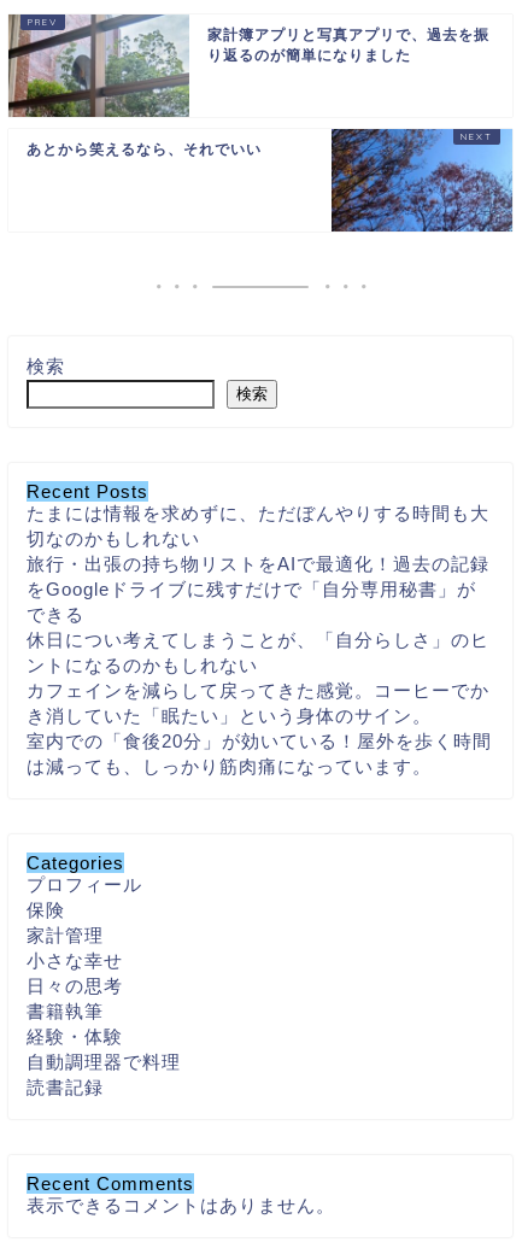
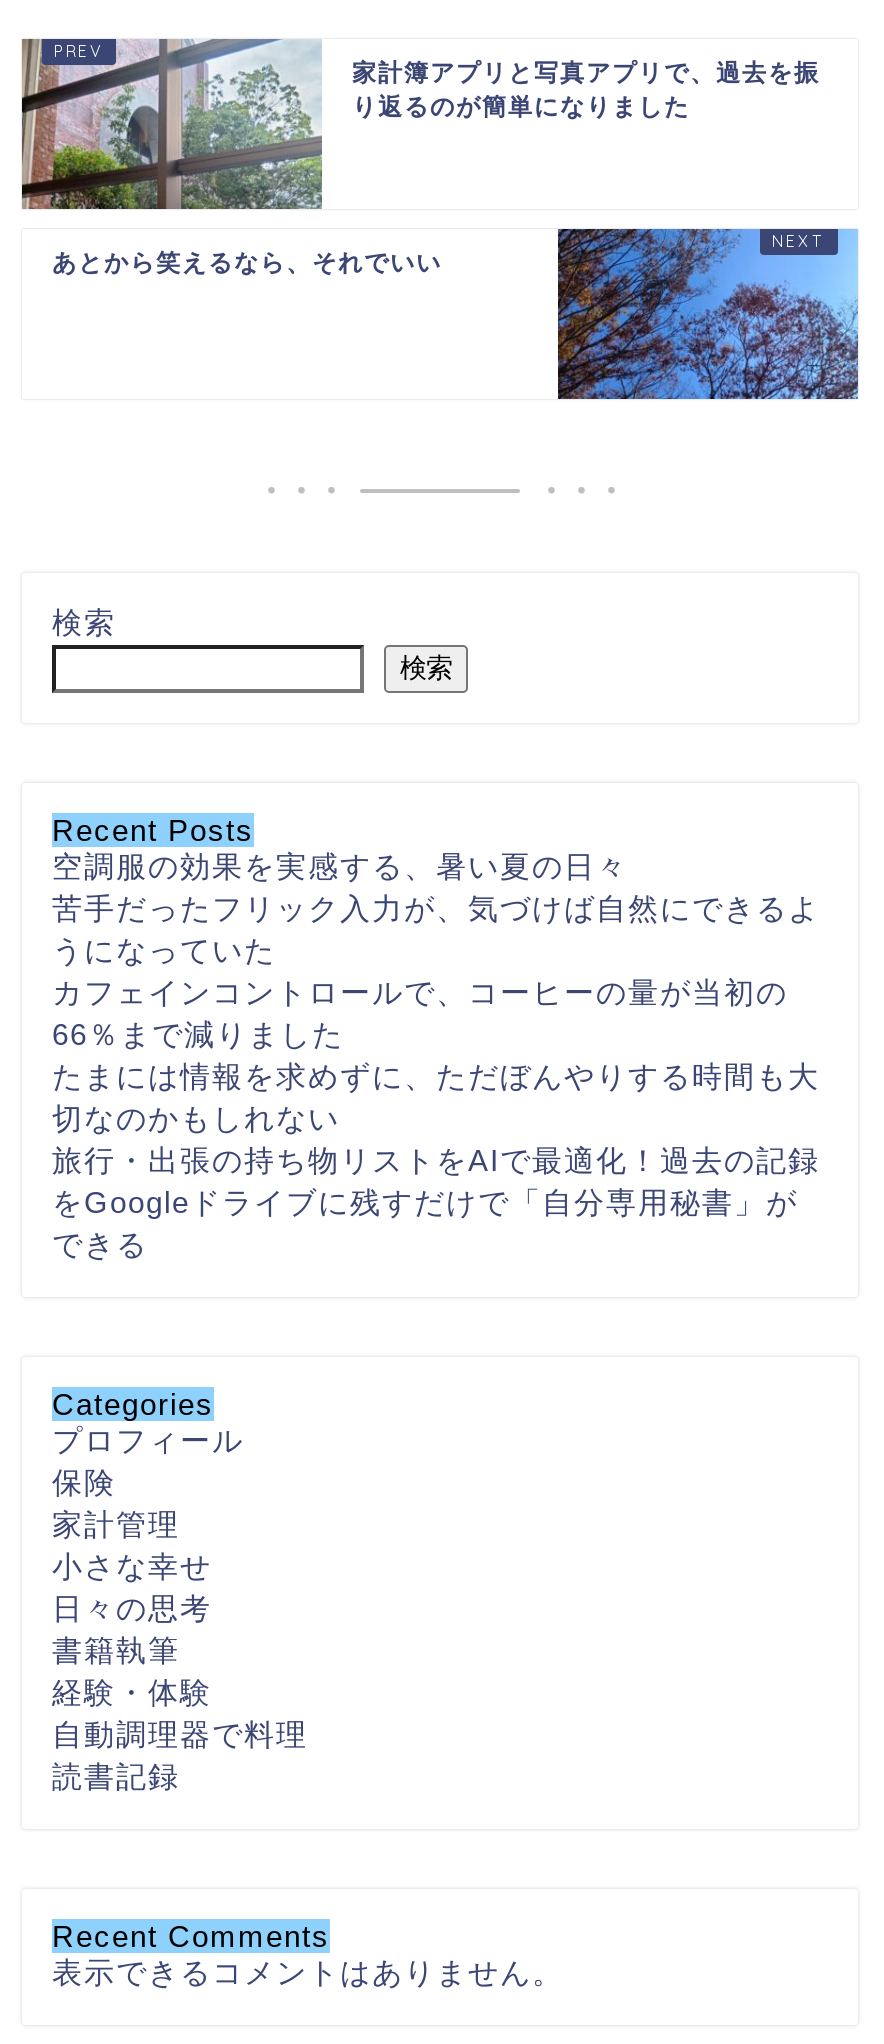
none -> [52,850,820,1052] 空調服の効果を実感する、暑い夏の日々 | 苦手だったフリック入力が、気づけば自然にできるよ | うになっていた | カフェインコントロールで、コーヒーの量が当初の | 66％まで減りました
moved [27,503,489,625] -> [52,1060,820,1262]: たまには情報を求めずに、ただぼんやりする時間も大 | 切なのかもしれない | 旅行・出張の持ち物リストをAIで最適化！過去の記録 | をGoogleドライブに残すだけで「自分専用秘書」が | できる
[27,630,492,777] 休日につい考えてしまうことが、「自分らしさ」のヒ | ントになるのかもしれない | カフェインを減らして戻ってきた感覚。コーヒーでか | き消していた「眠たい」という身体のサイン。 | 室内での「食後20分」が効いている！屋外を歩く時間 | は減っても、しっかり筋肉痛になっています。 -> none

